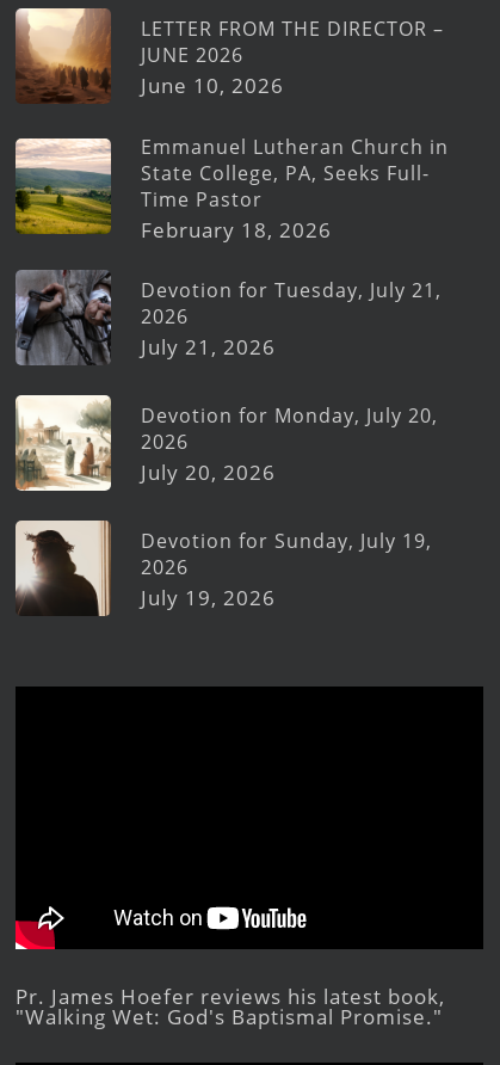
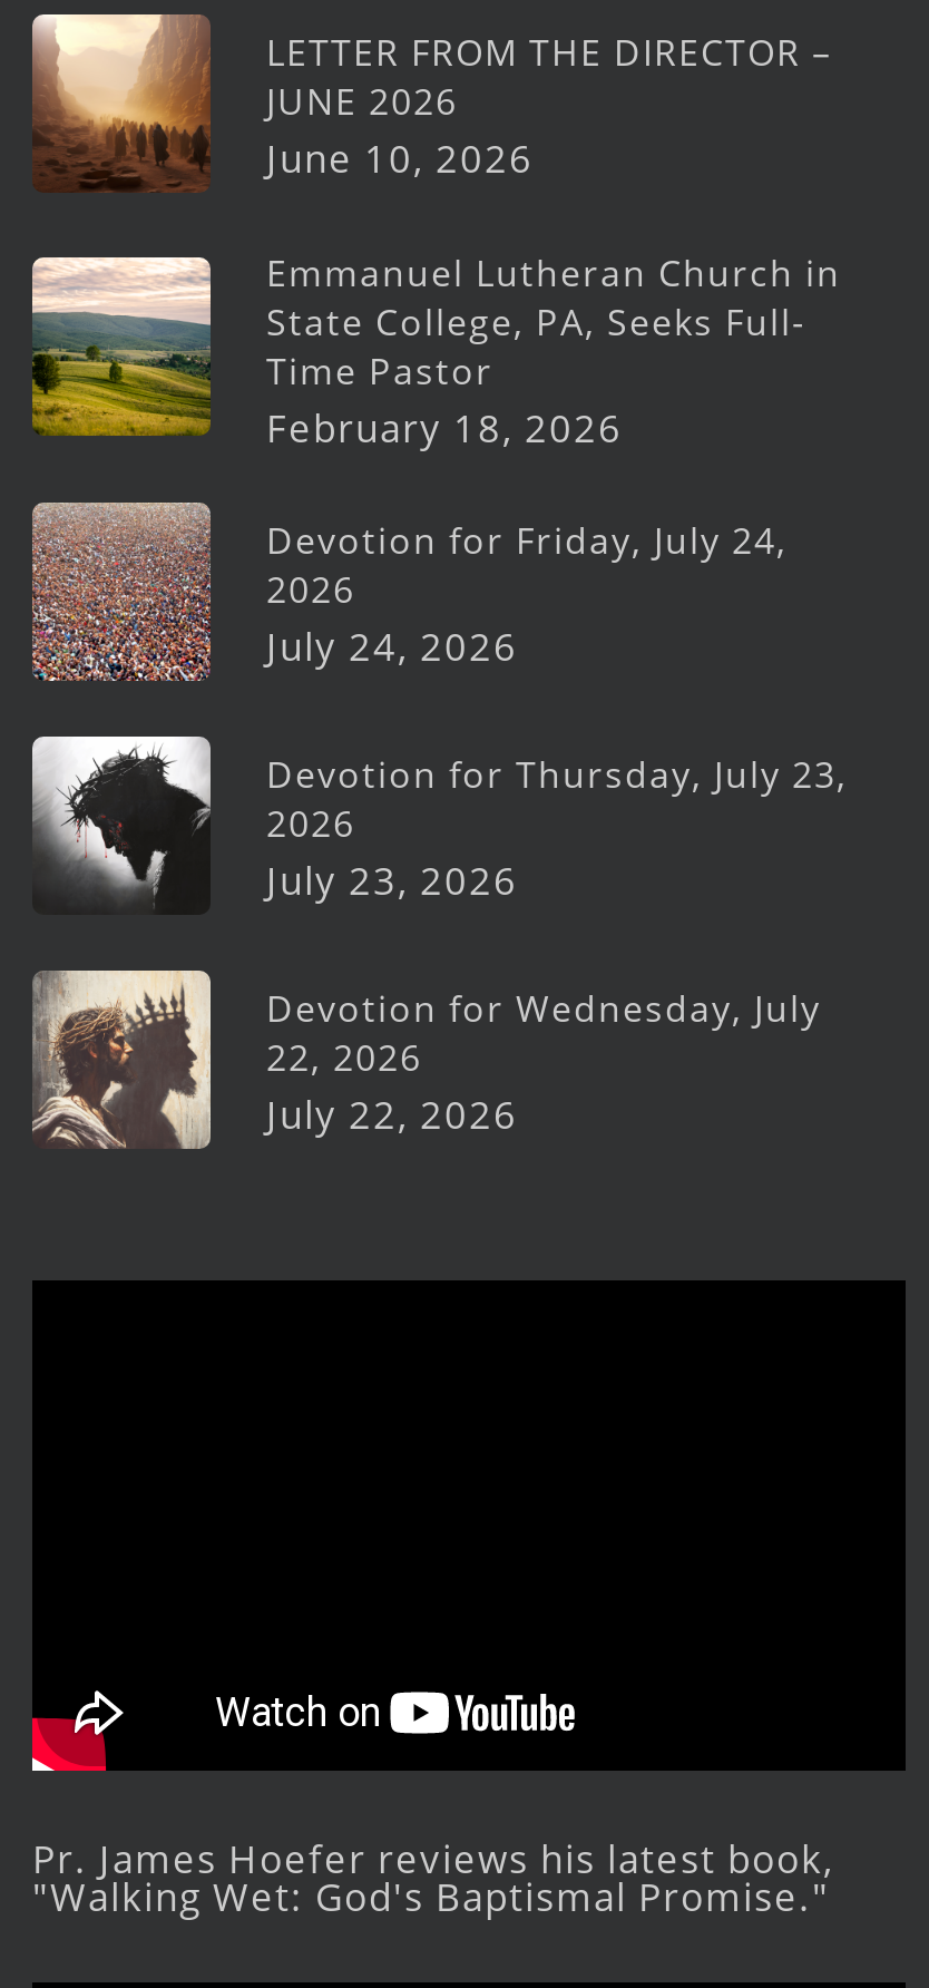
[16,270,442,365] [image] | Devotion for Tuesday, July 21, -> [32,501,788,682] [image] | Devotion for Friday, July 24,
[141,333,276,361] July 21, 2026 -> [266,622,518,674] July 24, 2026
[14,395,438,492] [image] | Devotion for Monday, July 20, -> [32,735,848,916] [image] | Devotion for Thursday, July 23,
[141,459,276,486] July 20, 2026 -> [266,856,518,908] July 23, 2026
[14,521,432,616] [image] | Devotion for Sunday, July 19, | 2026 | July 19, 2026 -> [32,969,821,1150] [image] | Devotion for Wednesday, July | 22, 2026 | July 22, 2026

